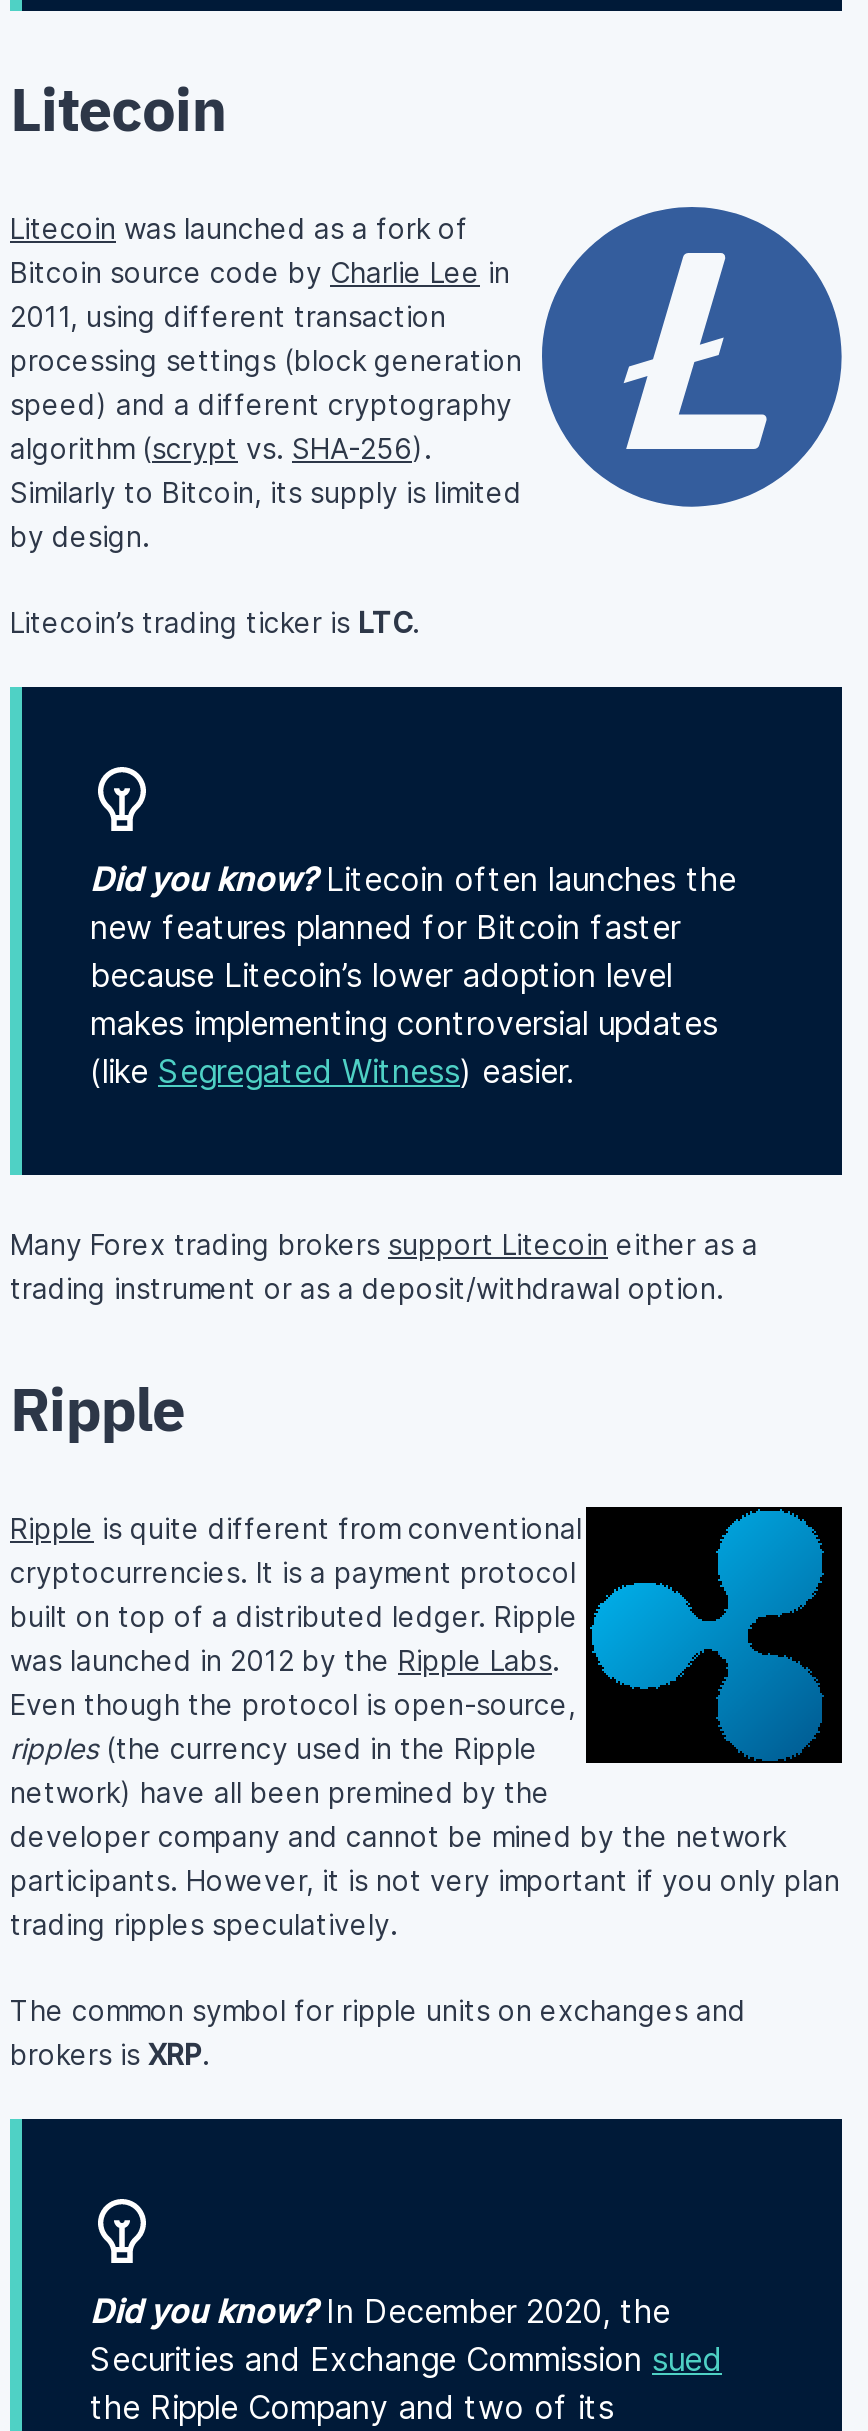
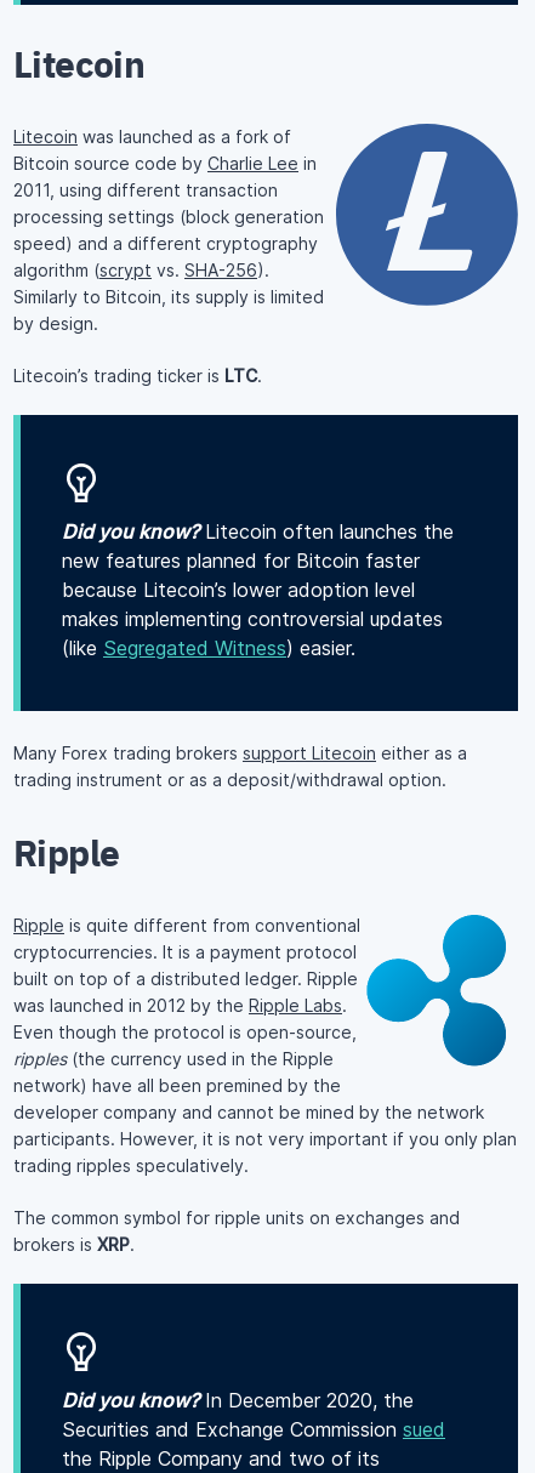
[584,1505,844,1765] [image] -> [363,912,518,1068] [image]

